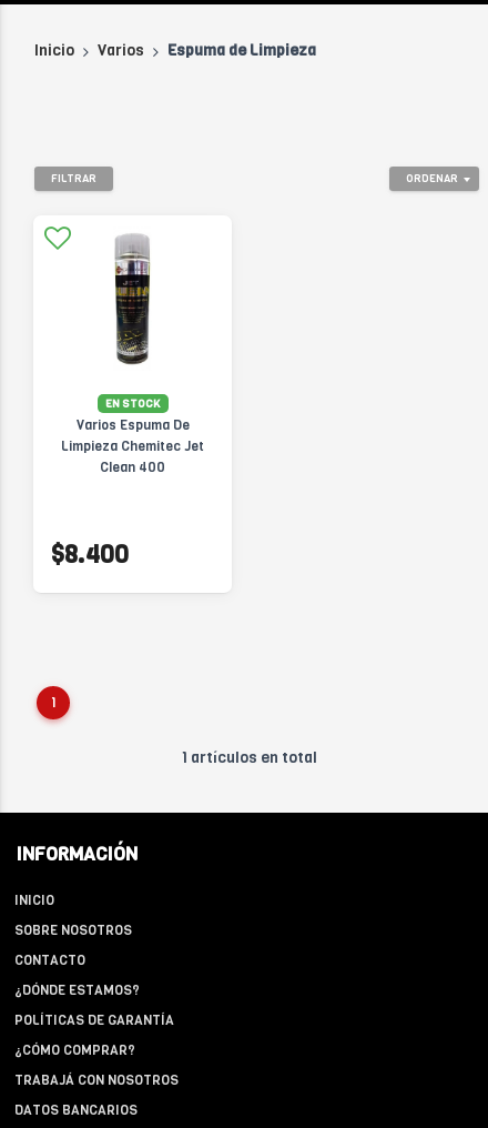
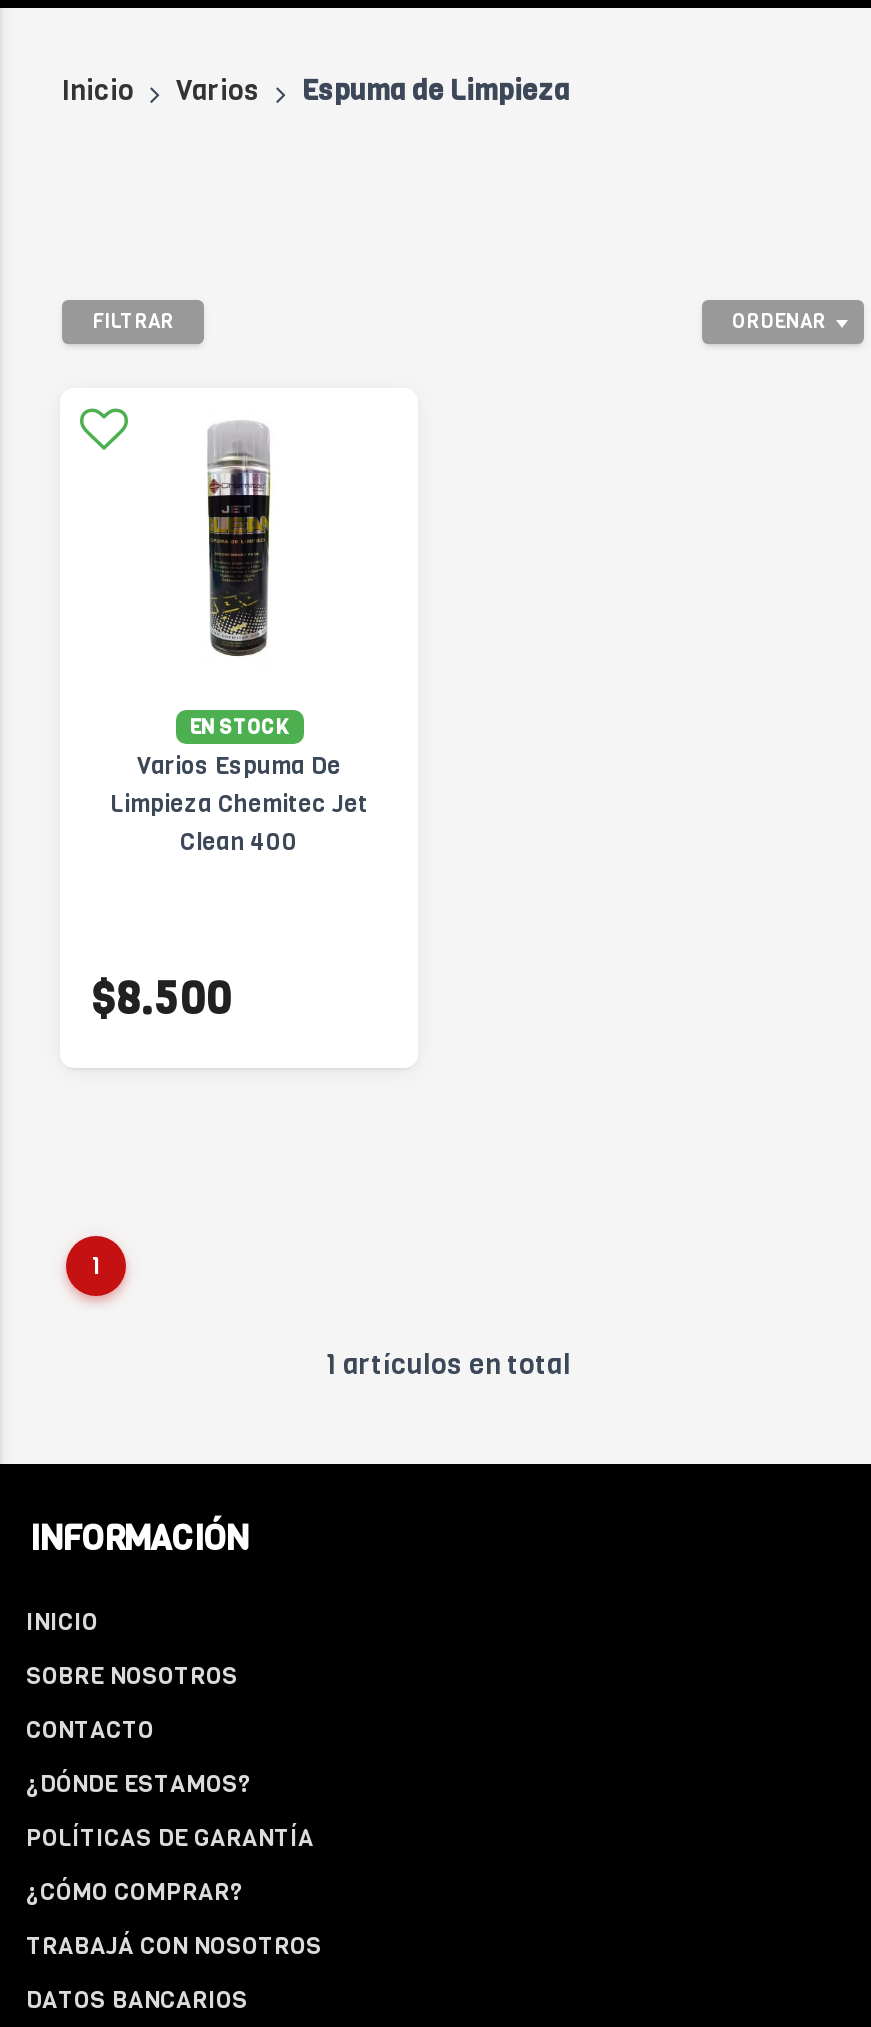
[51,538,129,571] $8.400 -> [92,970,232,1028] $8.500

